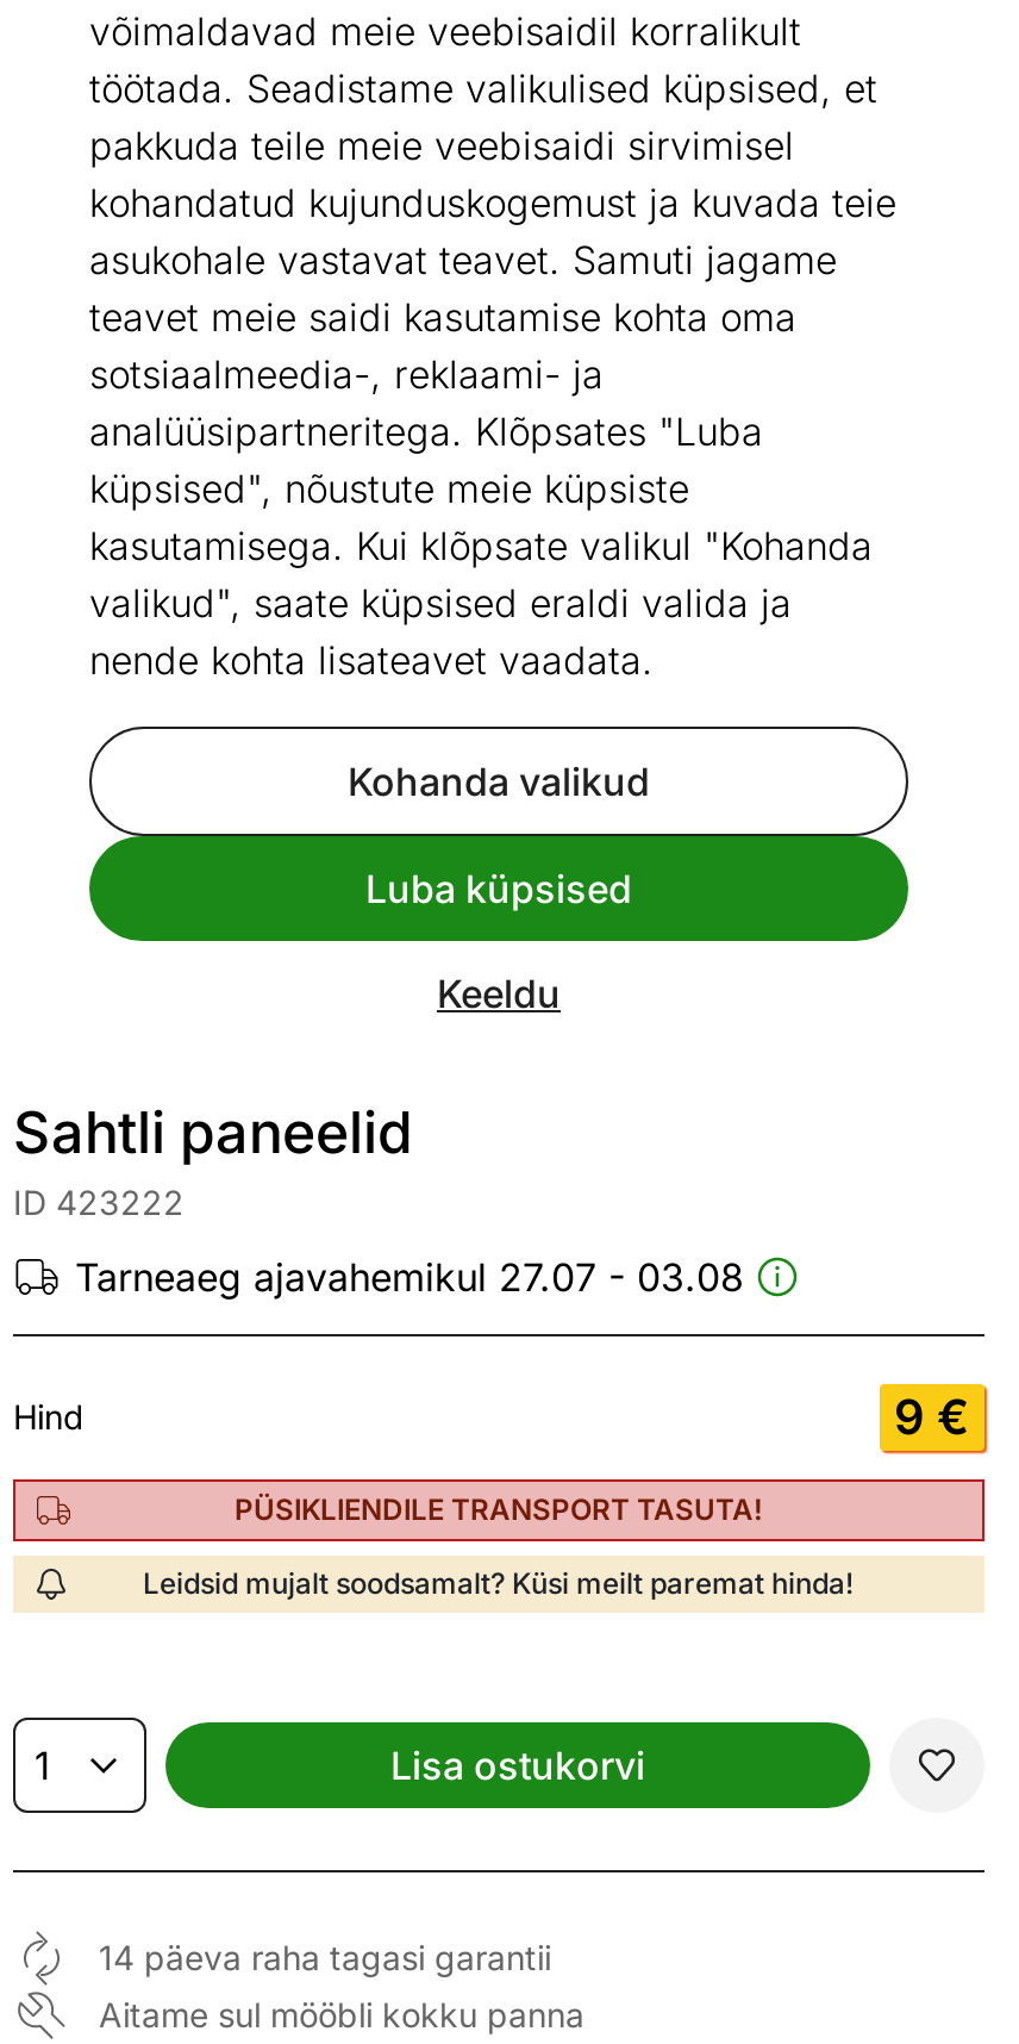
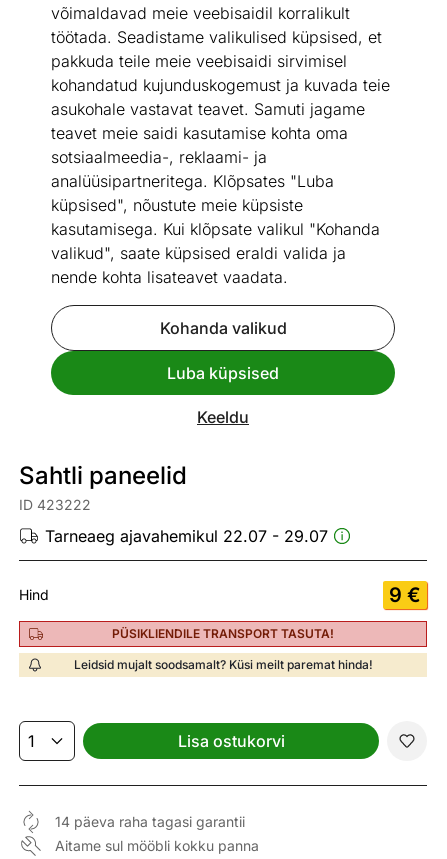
[75,1253,744,1300] Tarneaeg ajavahemikul 27.07 - 03.08 -> [45,526,328,546] Tarneaeg ajavahemikul 22.07 - 29.07

